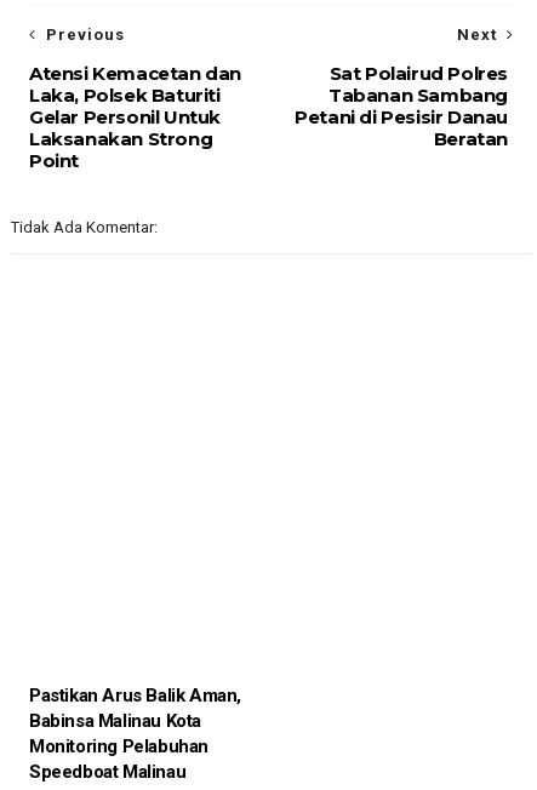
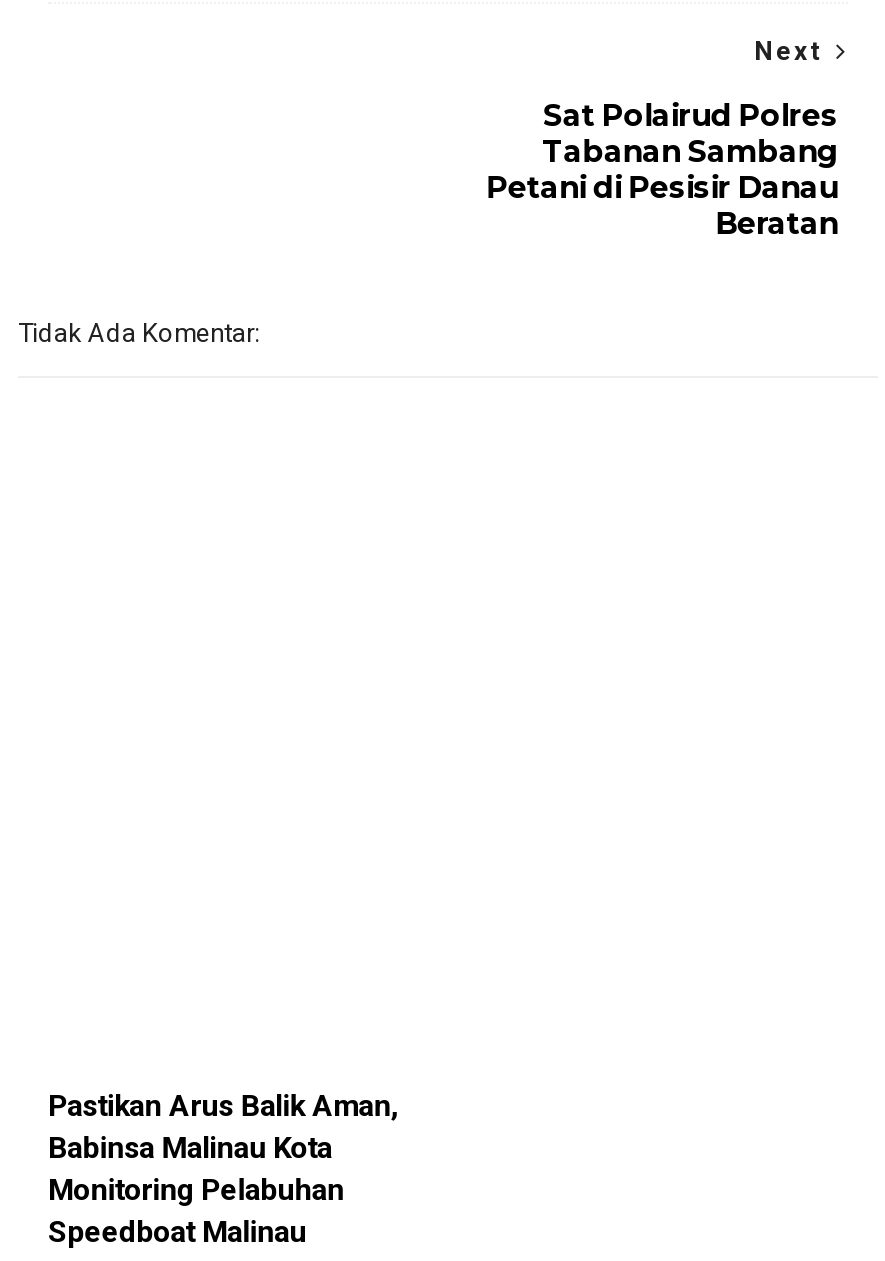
[29,25,241,172] Previous | Atensi Kemacetan dan | Laka, Polsek Baturiti | Gelar Personil Untuk | Laksanakan Strong | Point -> none

